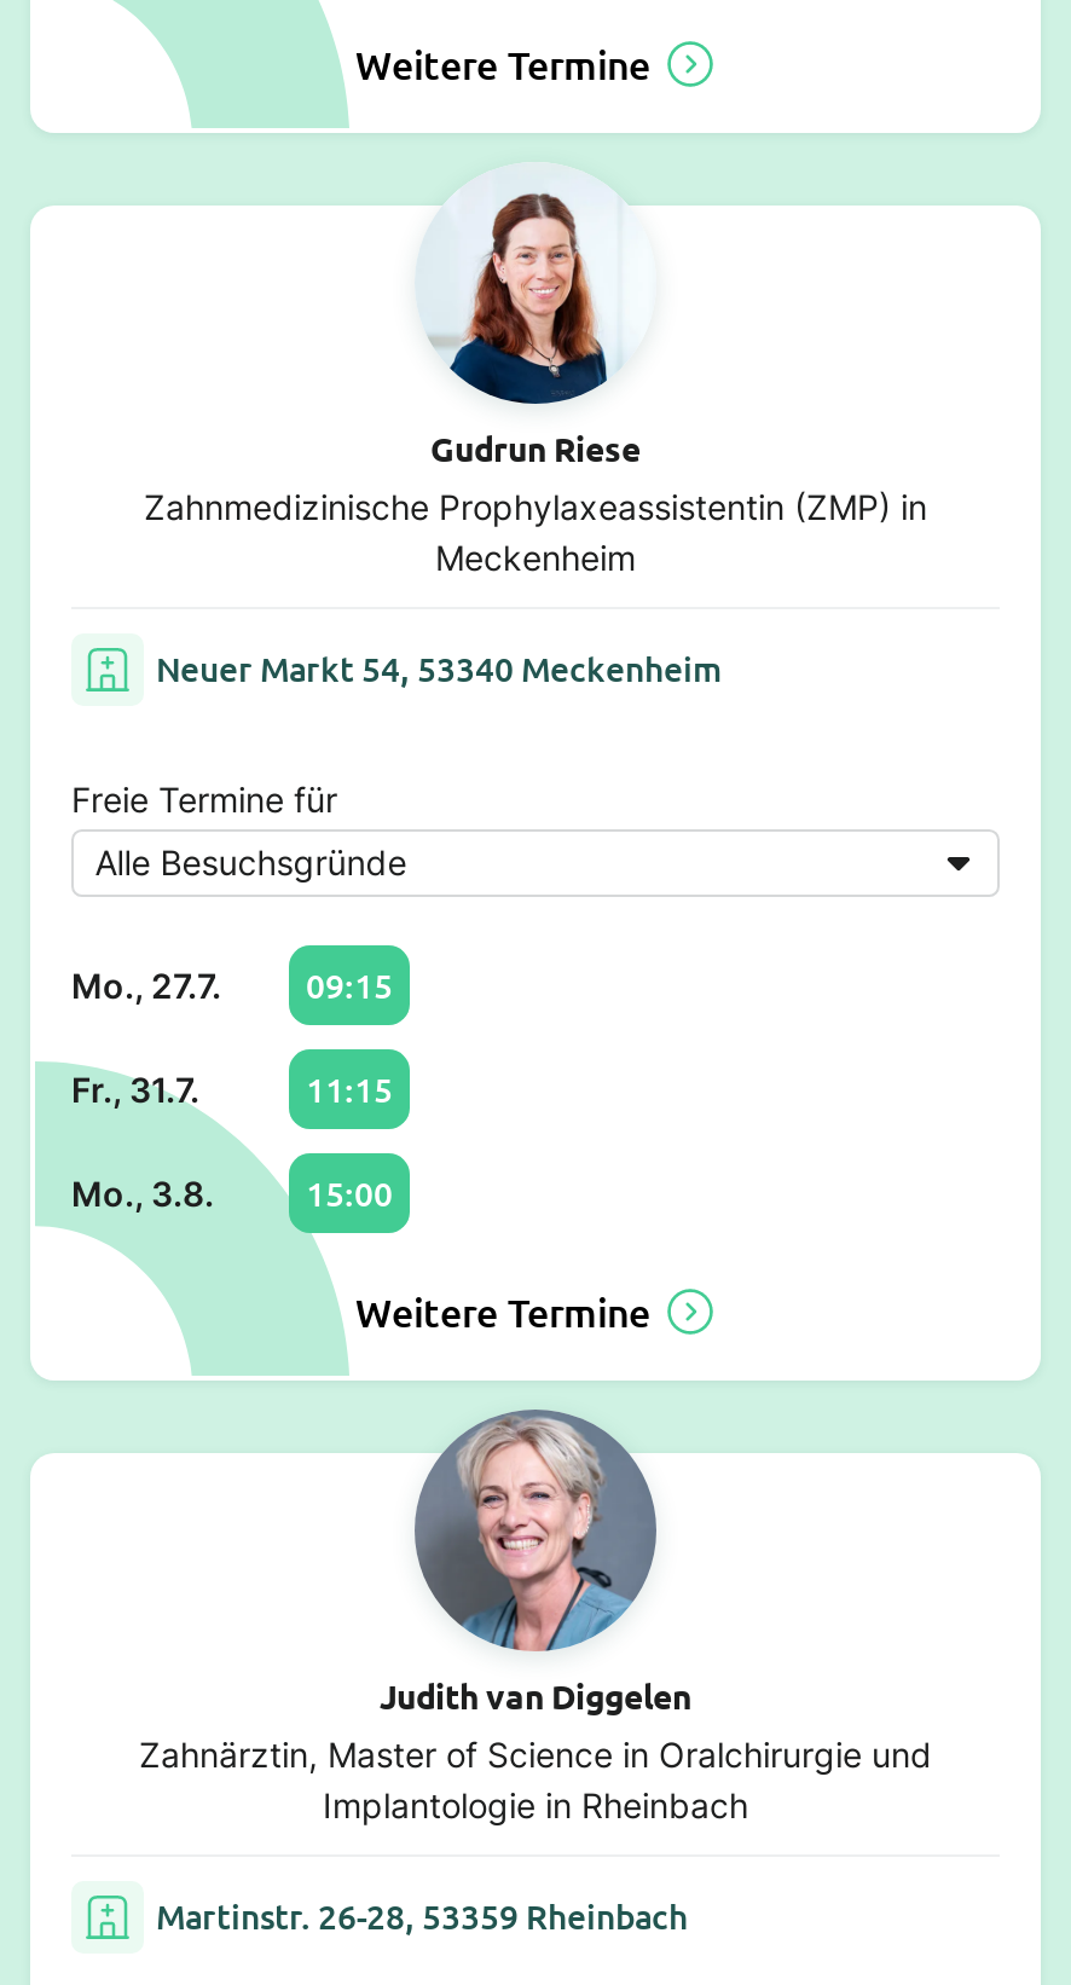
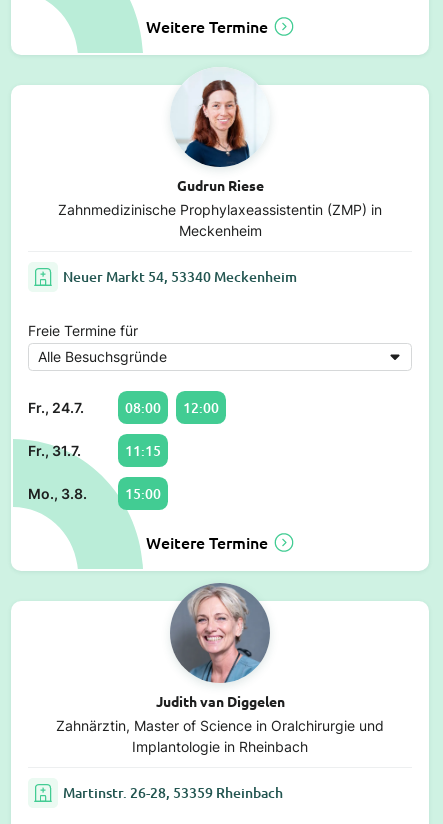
[71,961,393,1007] Mo., 27.7. | 09:15 -> [28,398,219,417] Fr., 24.7. | 08:00 | 12:00

